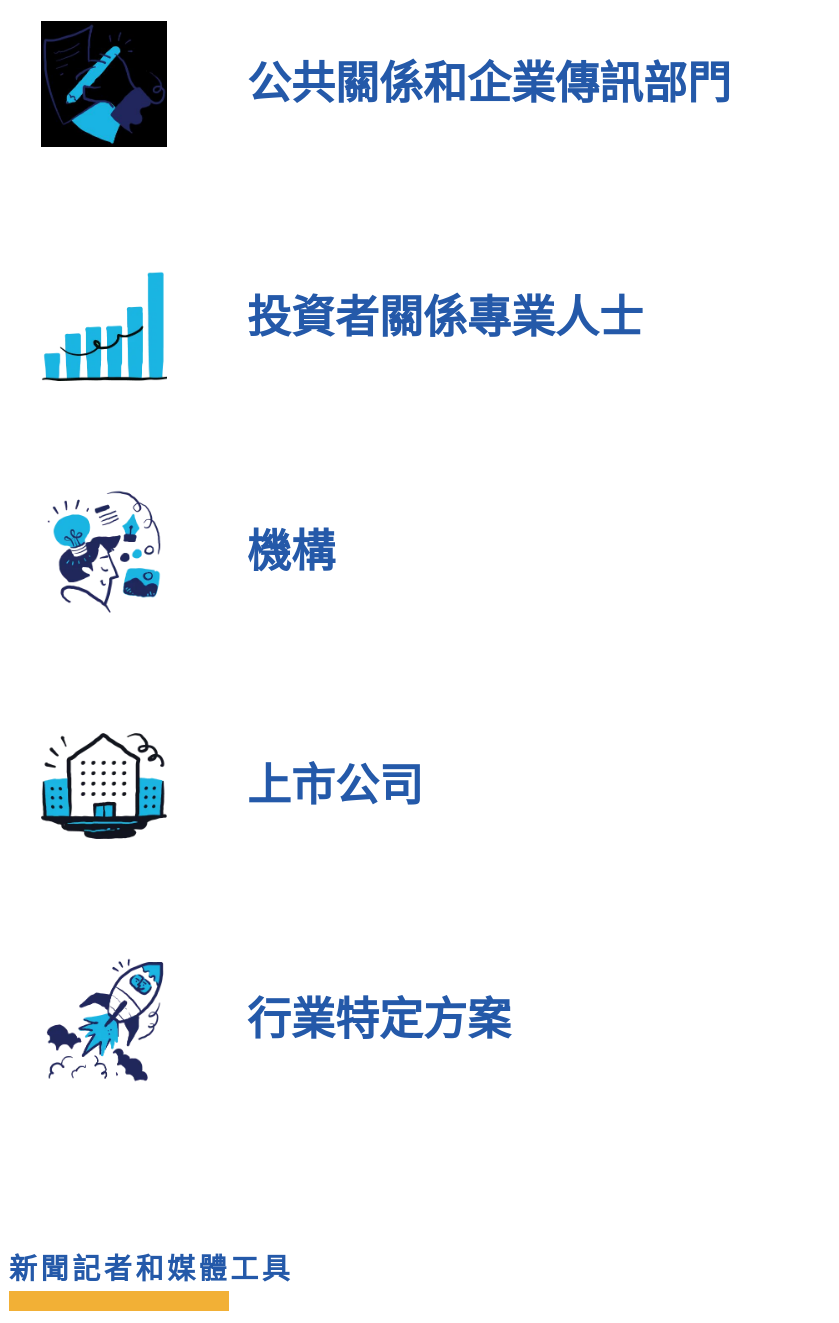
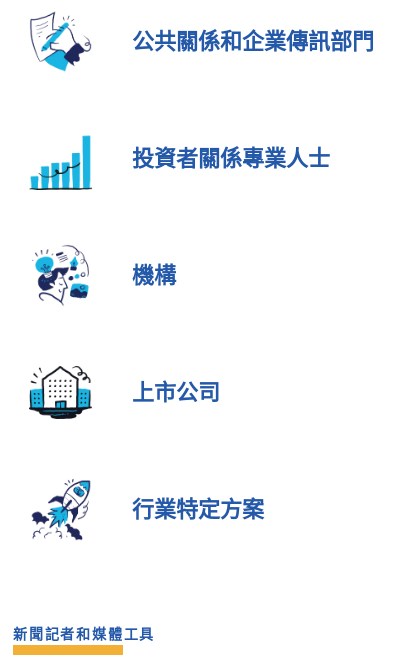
[39,19,169,149] [image] -> [29,10,92,73] [image]

